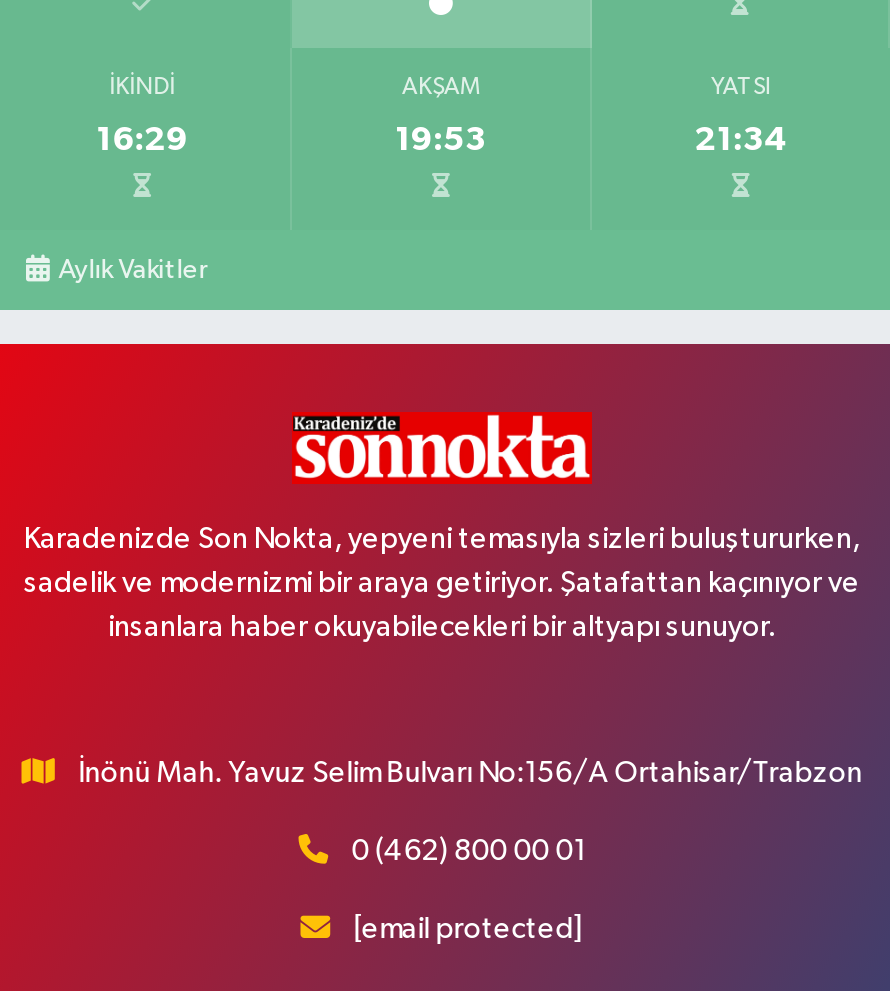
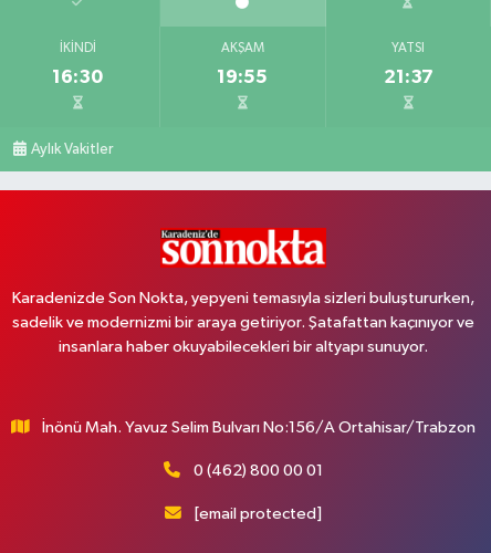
[96,121,188,155] 16:29 -> [52,67,103,86] 16:30
[395,121,487,155] 19:53 -> [217,67,268,86] 19:55
[695,121,787,155] 21:34 -> [384,67,433,86] 21:37

